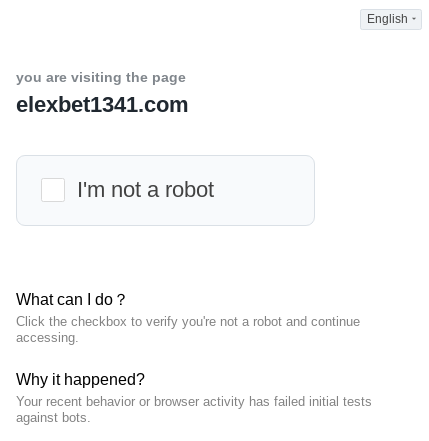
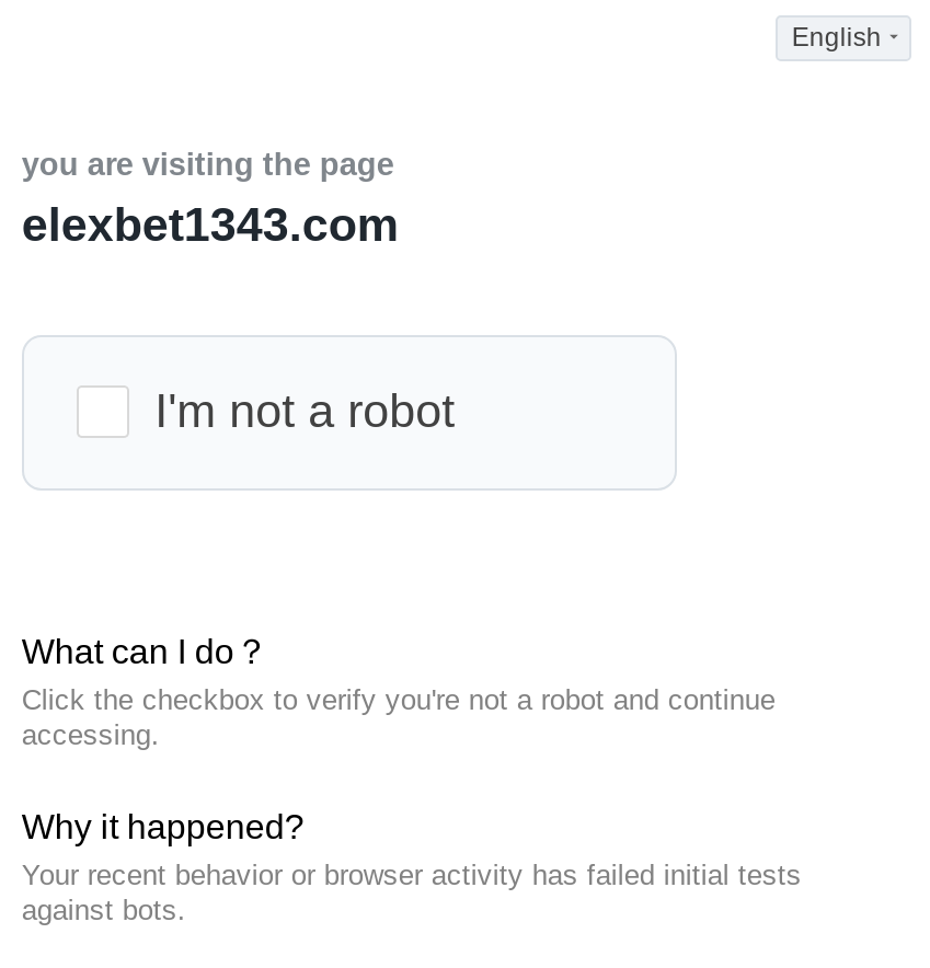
[16,93,189,117] elexbet1341.com -> [22,199,401,251] elexbet1343.com

